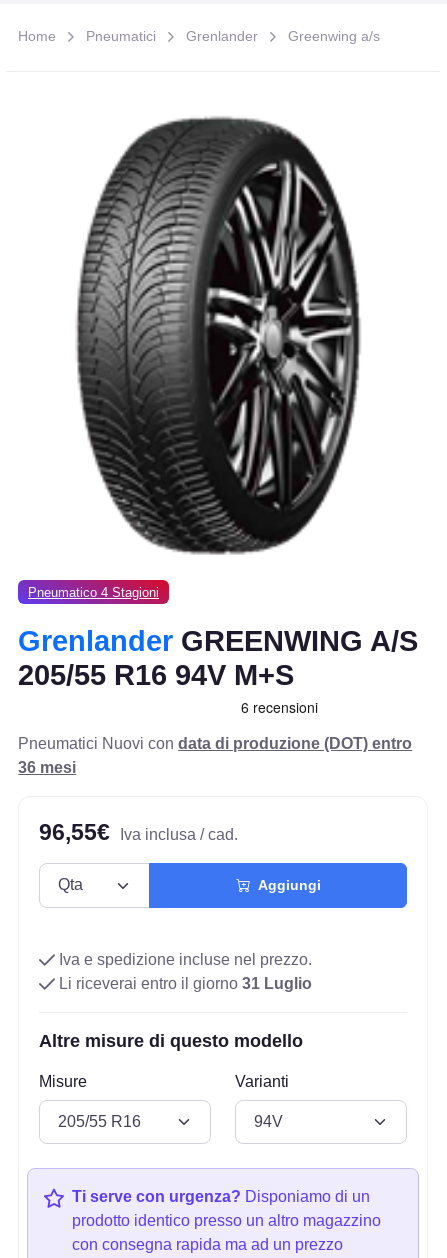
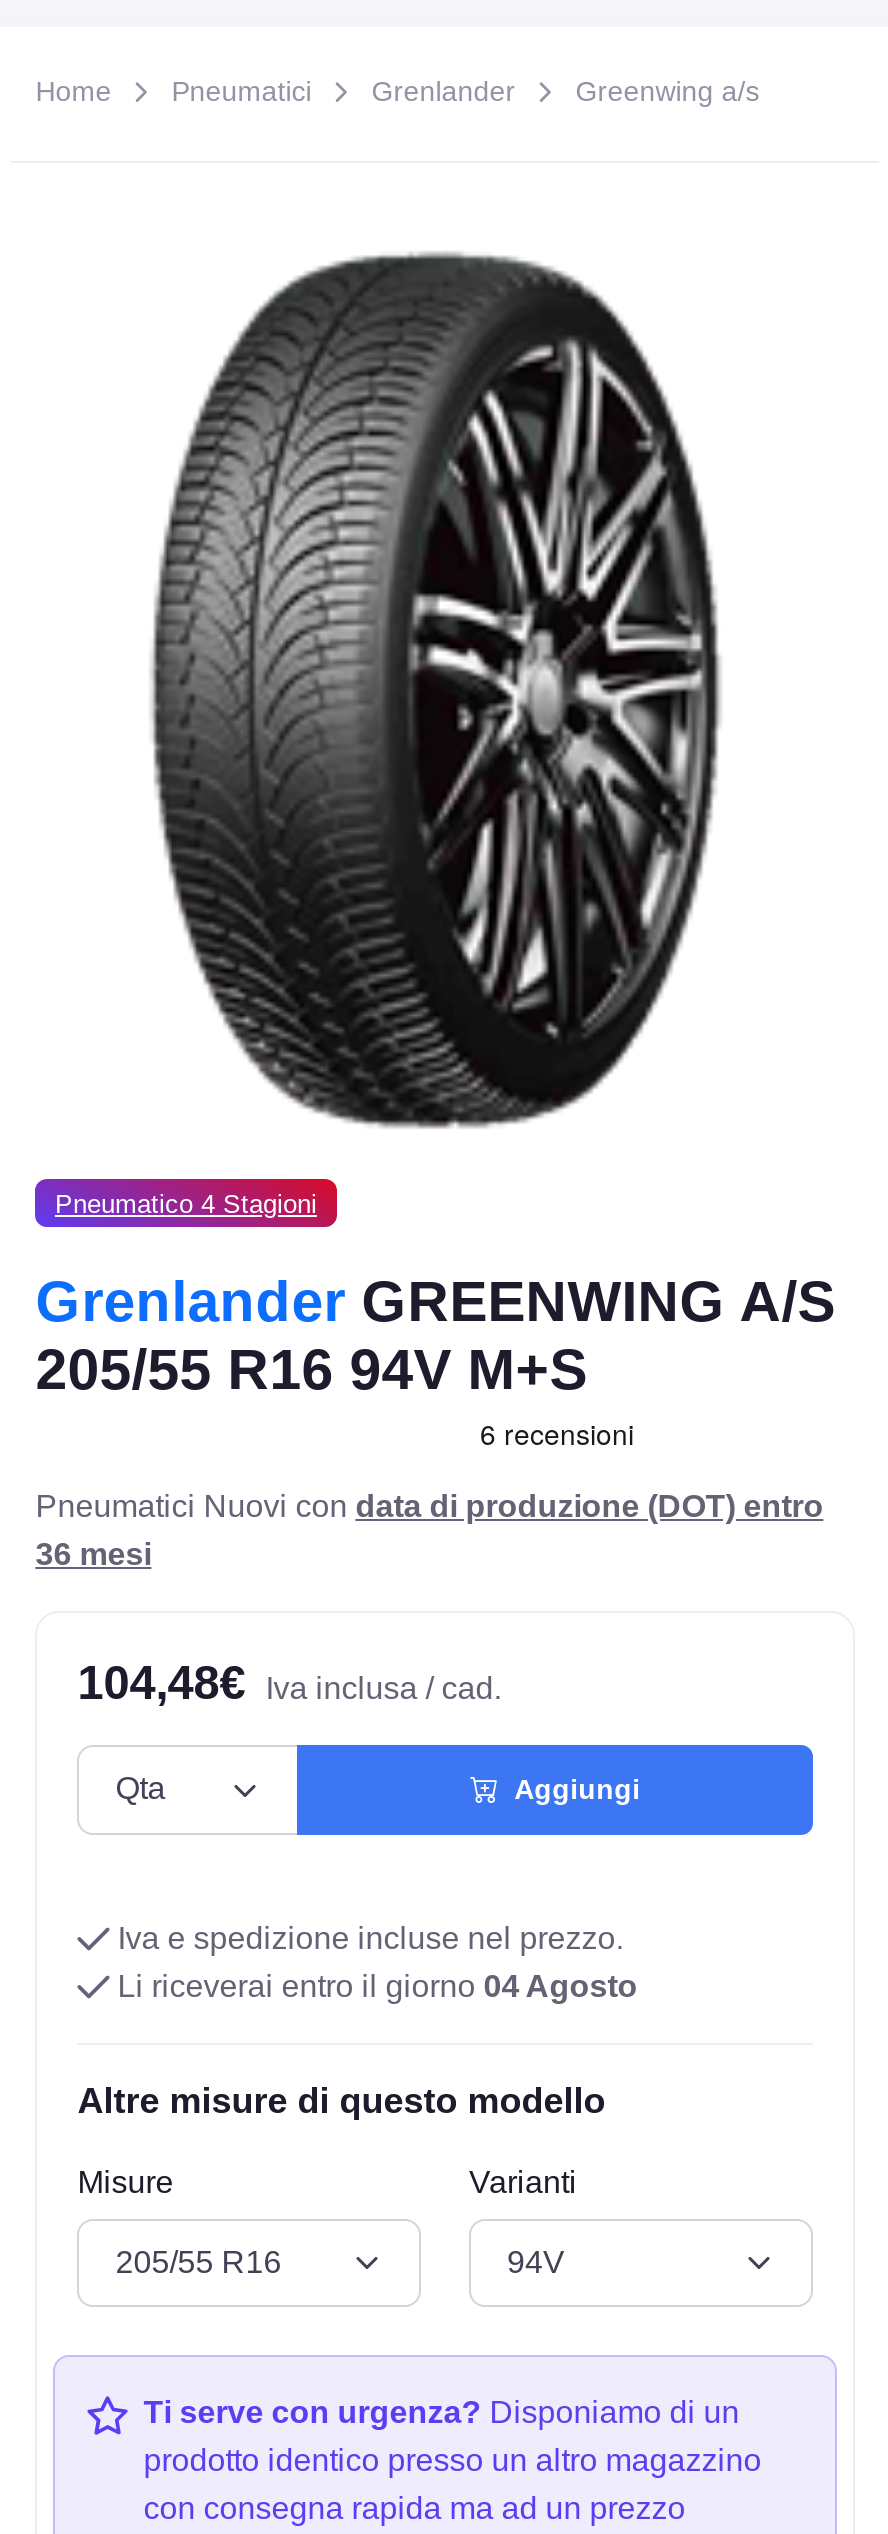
[39,819,238,845] 96,55€ Iva inclusa / cad. -> [77,1658,501,1710] 104,48€ Iva inclusa / cad.
[55,975,312,992] Li riceverai entro il giorno 31 Luglio -> [109,1968,637,2002] Li riceverai entro il giorno 04 Agosto

